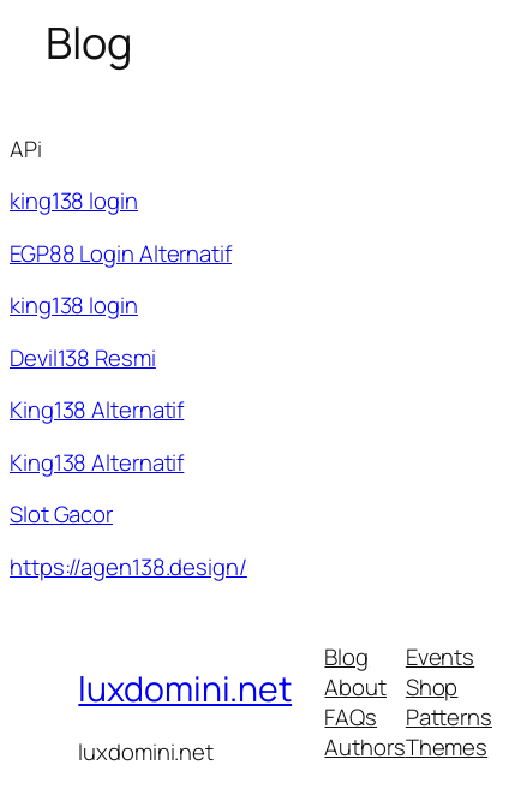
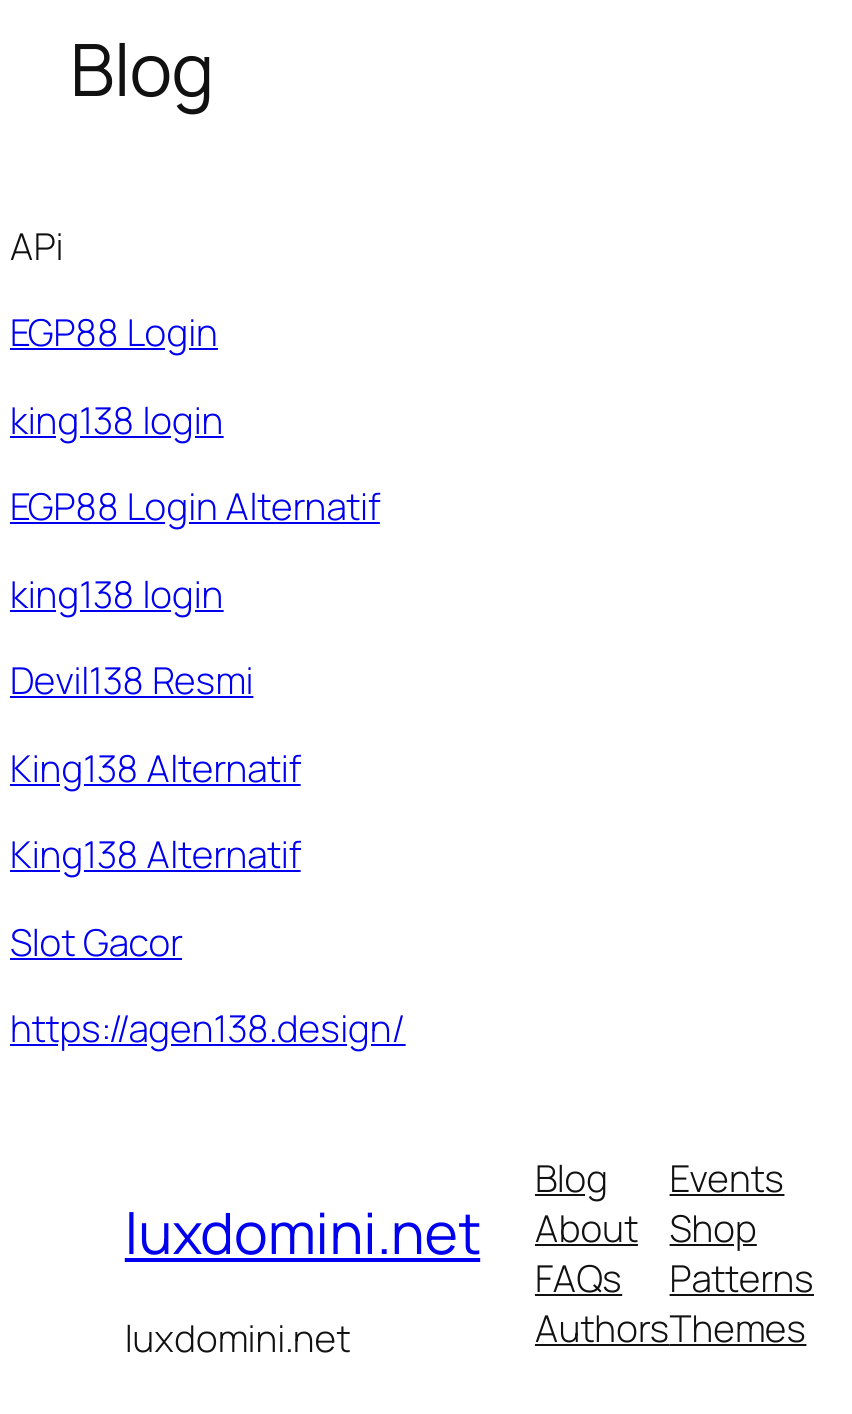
none -> [10,307,218,359] EGP88 Login

